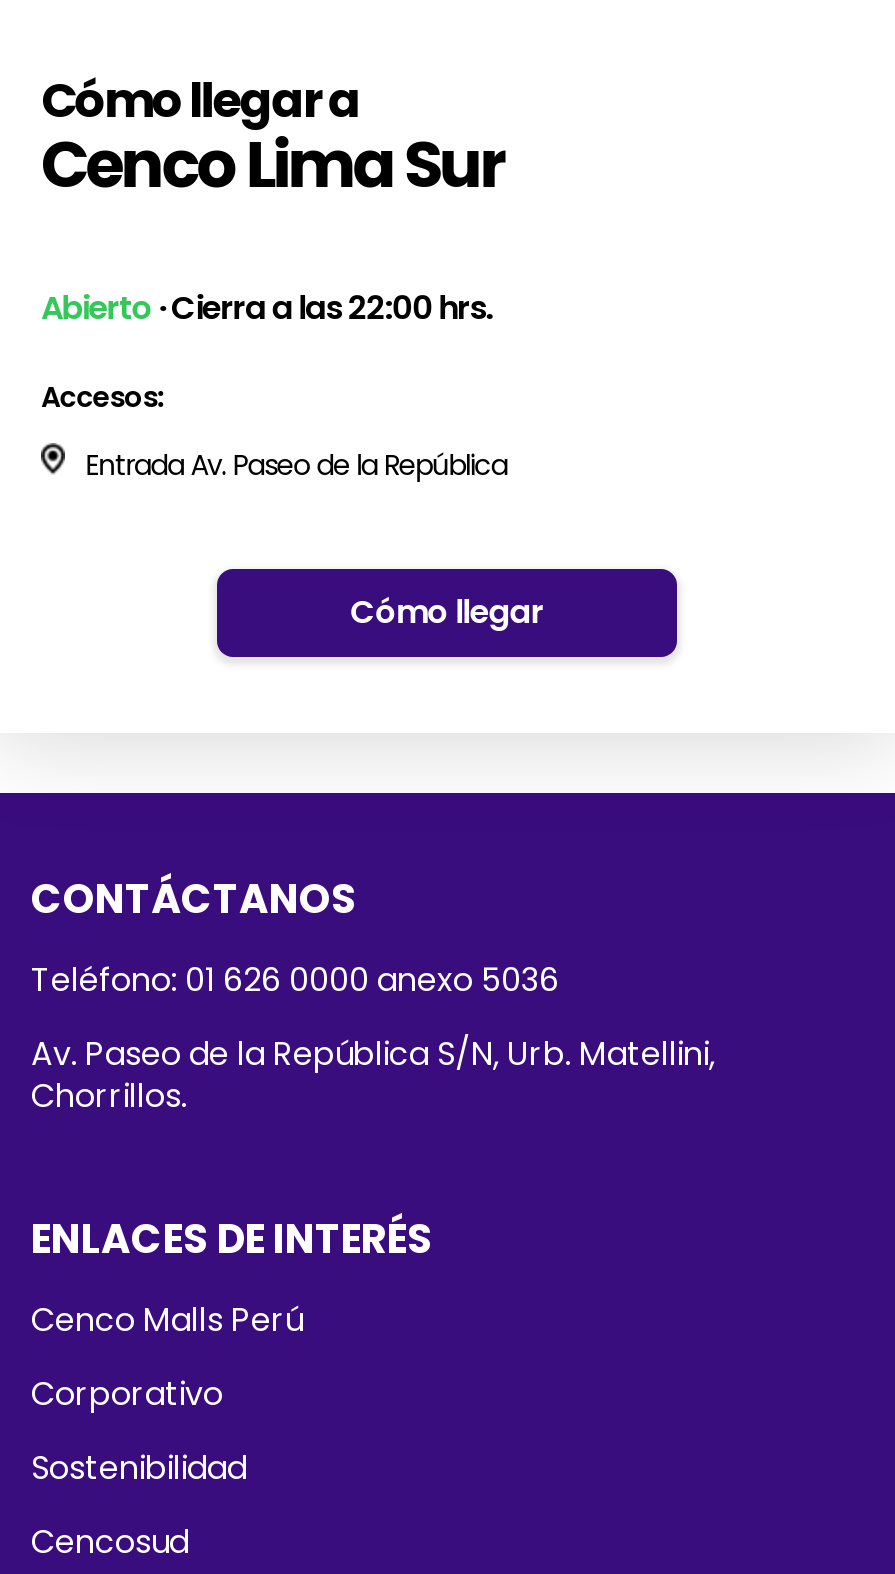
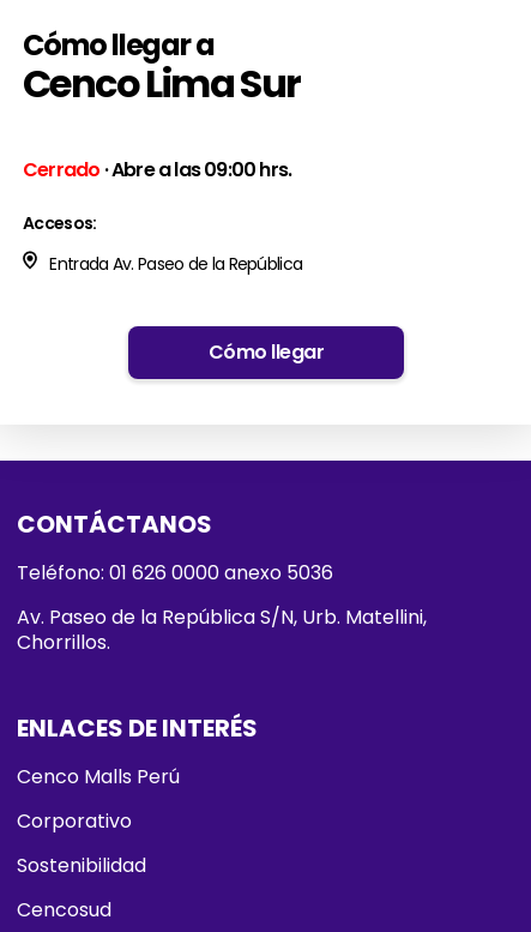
[41,284,492,330] Abierto · Cierra a las 22:00 hrs. -> [23,155,292,183] Cerrado · Abre a las 09:00 hrs.

